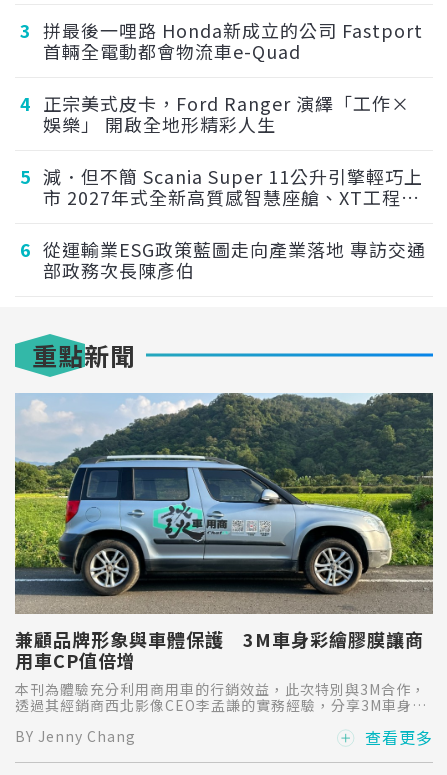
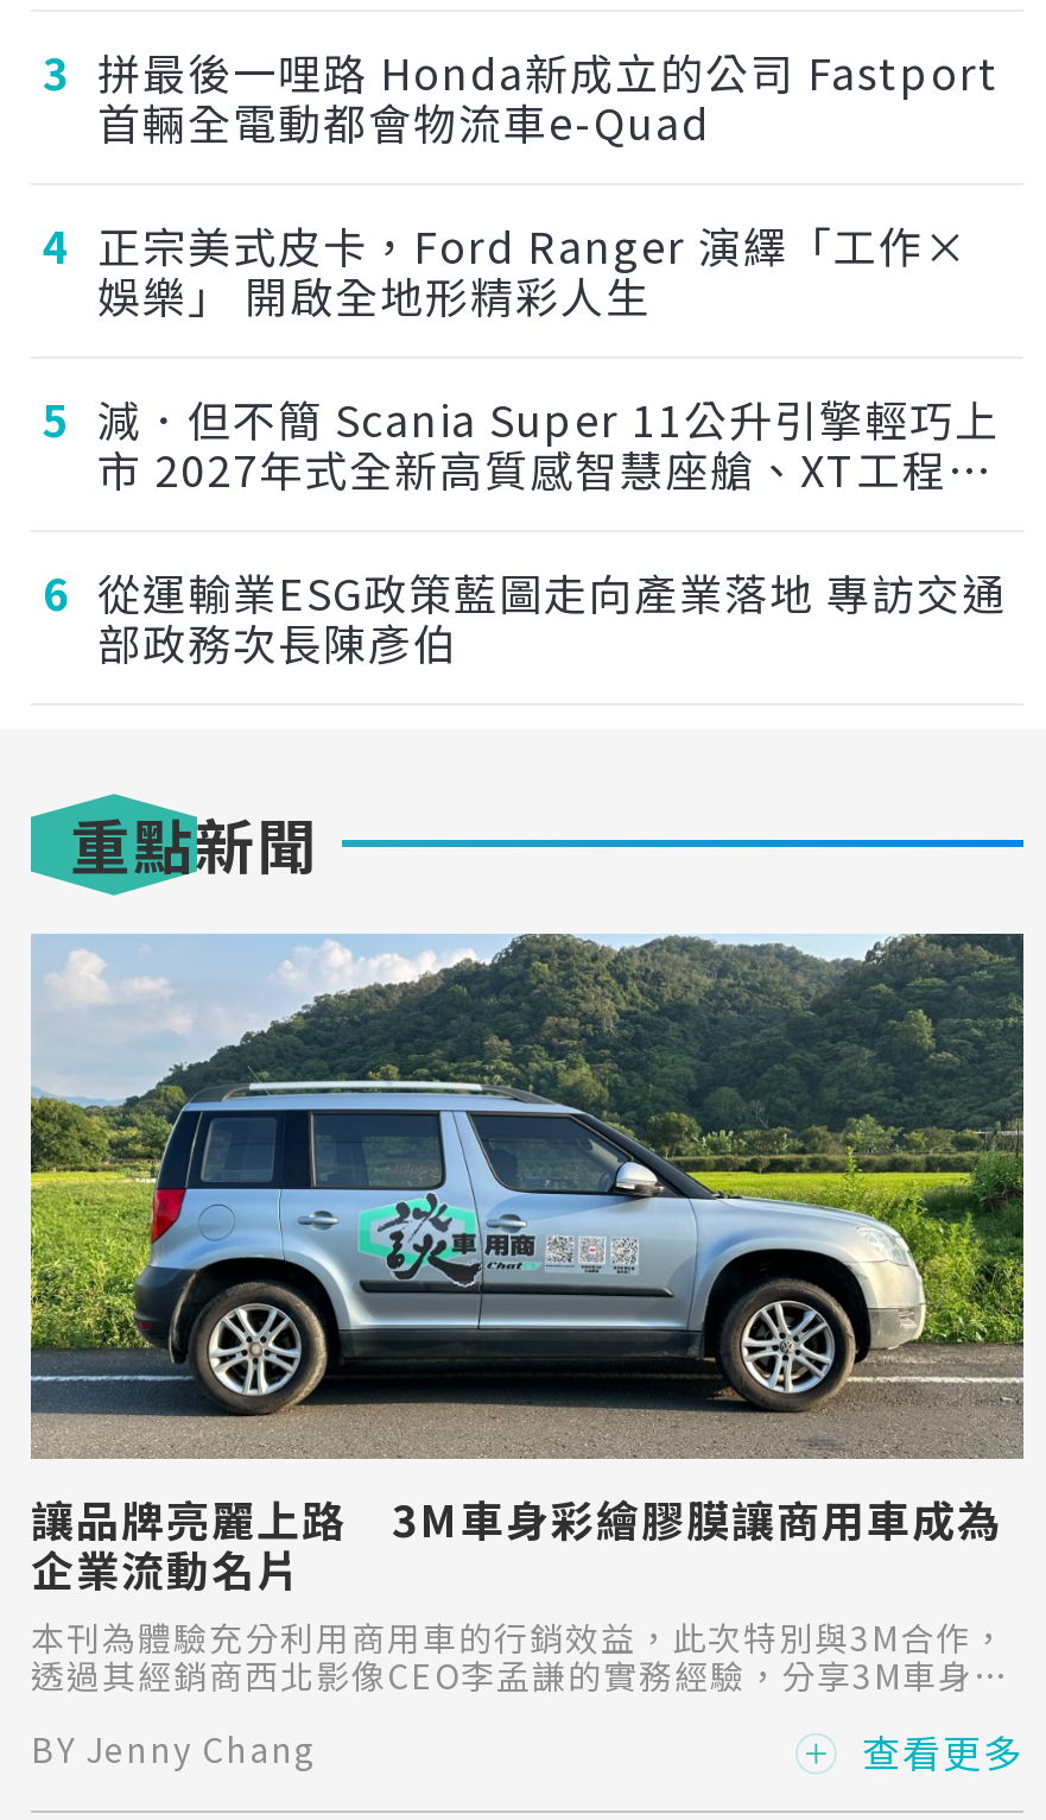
[15,626,424,673] 兼顧品牌形象與車體保護 3M車身彩繪膠膜讓商 | 用車CP值倍增 -> [31,1488,1002,1599] 讓品牌亮麗上路 3M車身彩繪膠膜讓商用車成為 | 企業流動名片

